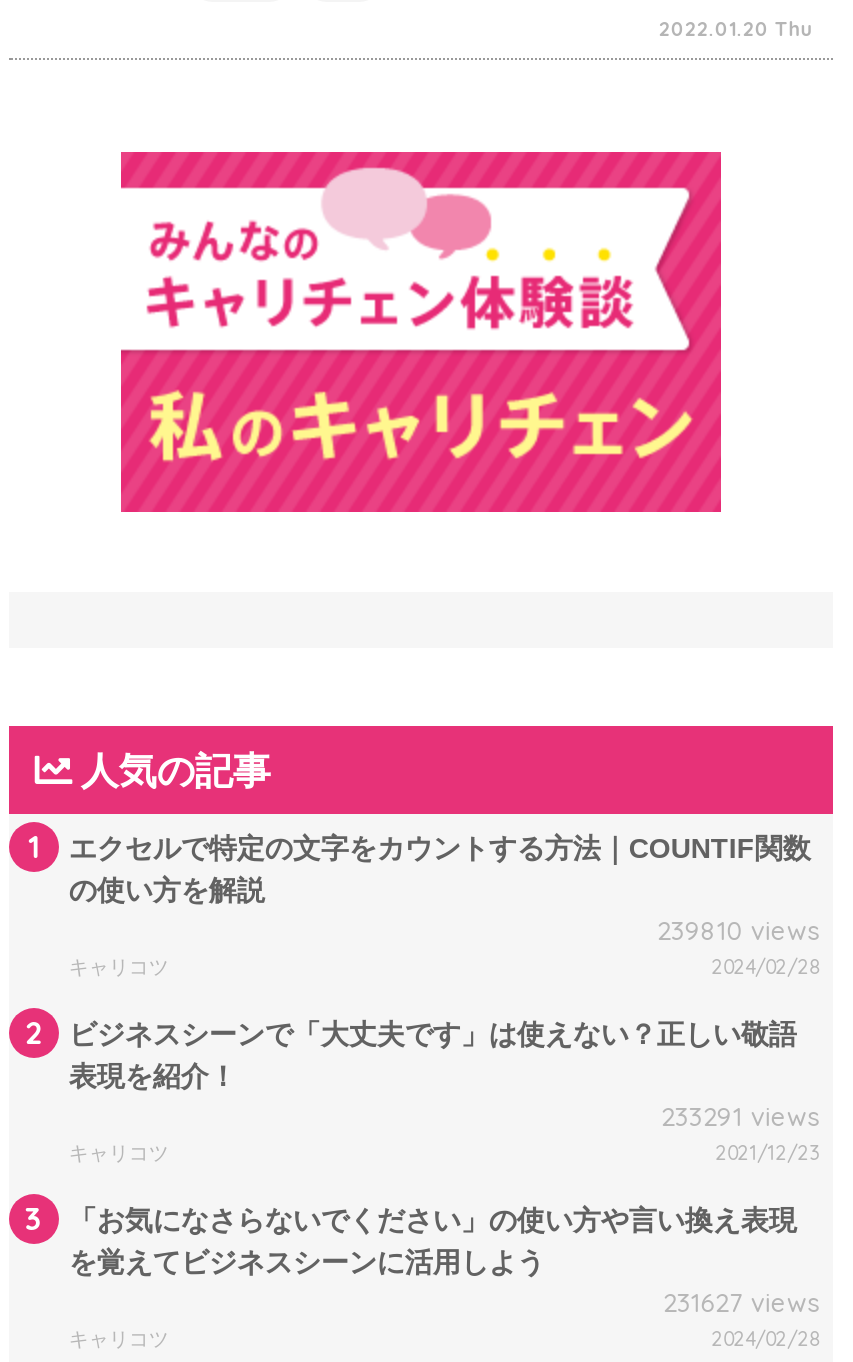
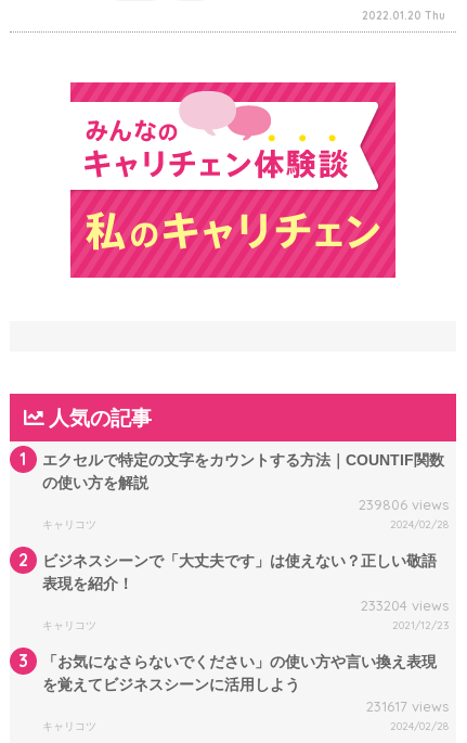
[657,914,819,946] 239810 views -> [359,495,448,513] 239806 views
[661,1100,819,1132] 233291 views -> [361,596,448,614] 233204 views
[663,1286,819,1318] 231627 views -> [366,697,448,715] 231617 views

